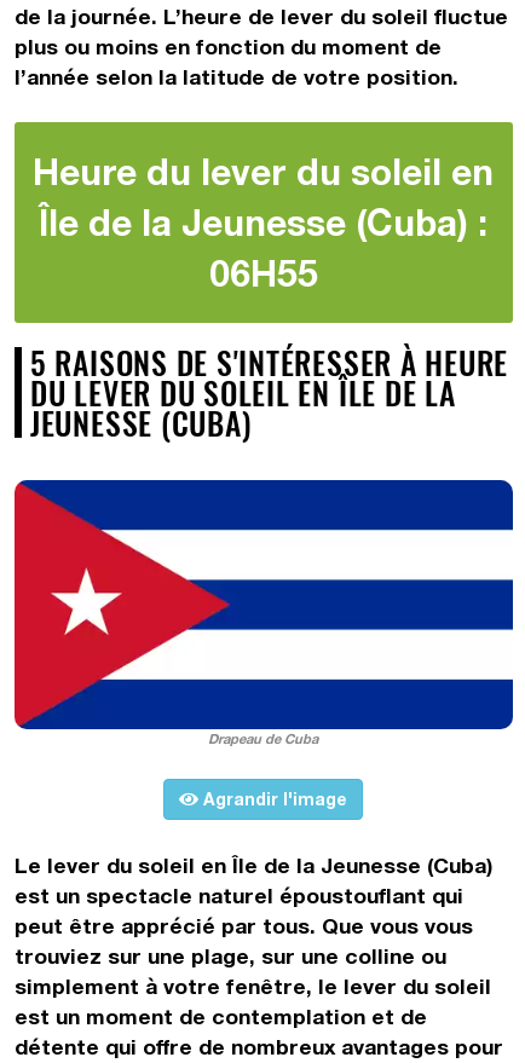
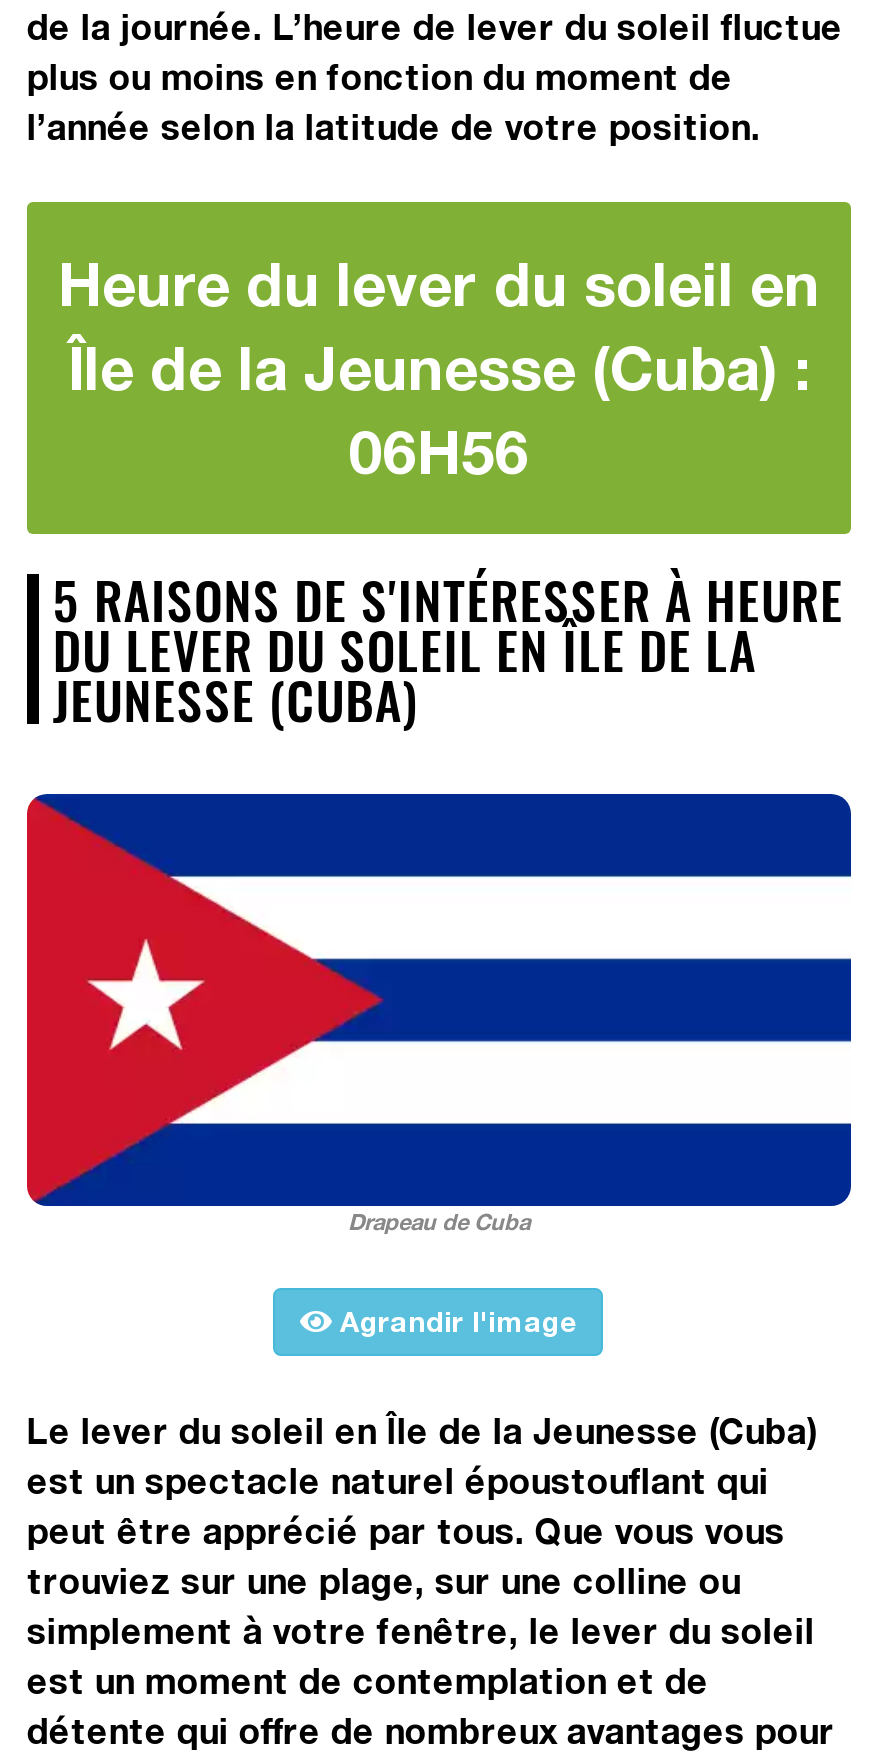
[209,251,318,295] 06H55 -> [349,415,529,487] 06H56

